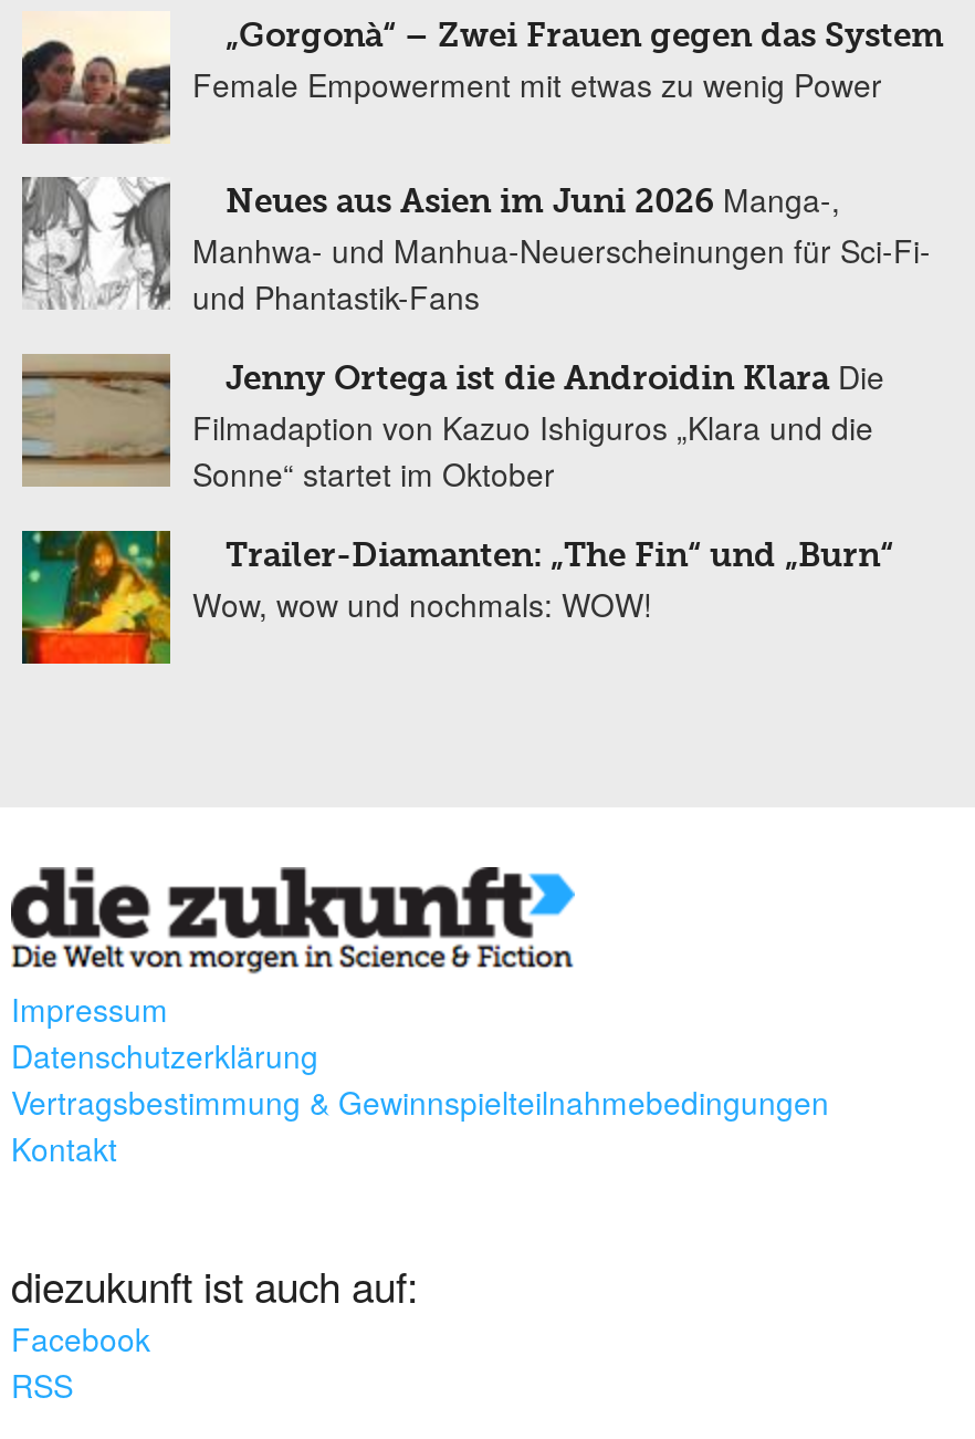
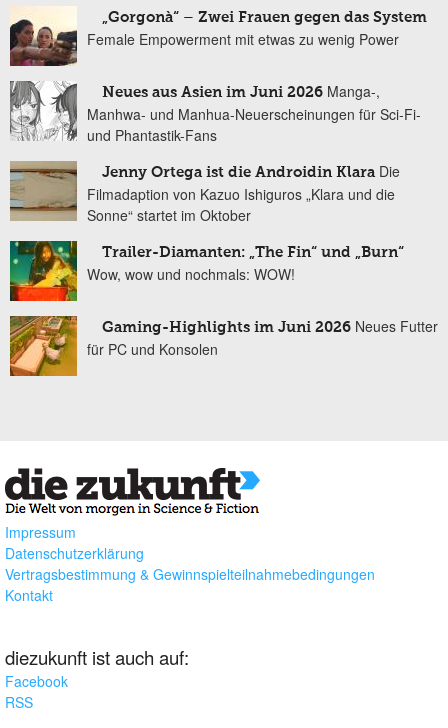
none -> [9,315,438,377] [image] | Gaming-Highlights im Juni 2026 Neues Futter | für PC und Konsolen

